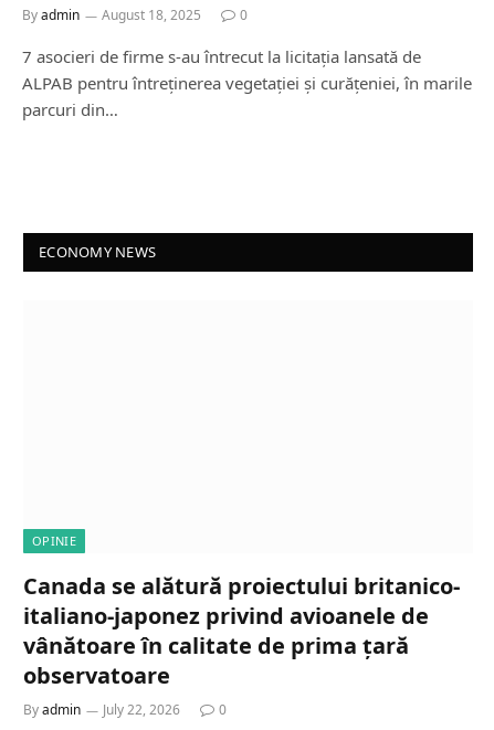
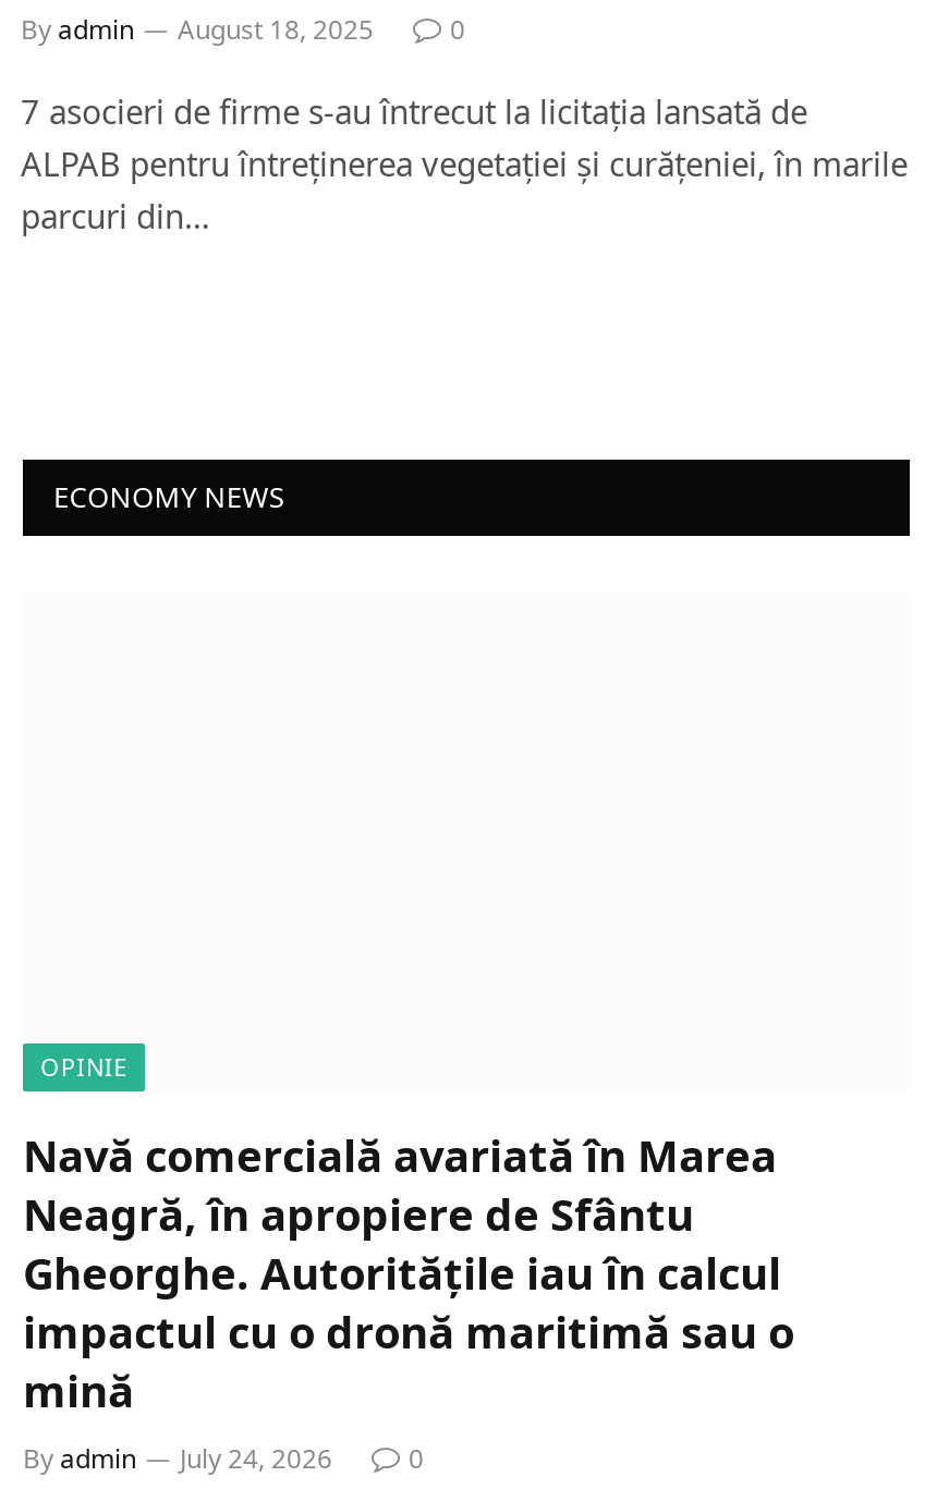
[23,571,460,690] Canada se alătură proiectului britanico- | italiano-japonez privind avioanele de | vânătoare în calitate de prima țară | observatoare -> [23,1126,794,1420] Navă comercială avariată în Marea | Neagră, în apropiere de Sfântu | Gheorghe. Autoritățile iau în calcul | impactul cu o dronă maritimă sau o | mină
[23,700,180,719] By admin July 22, 2026 -> [23,1440,332,1477] By admin July 24, 2026

